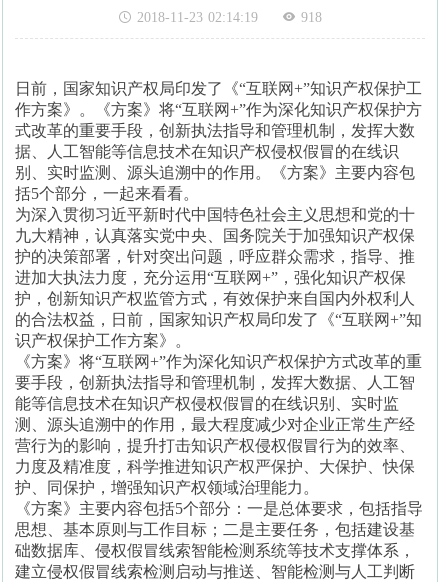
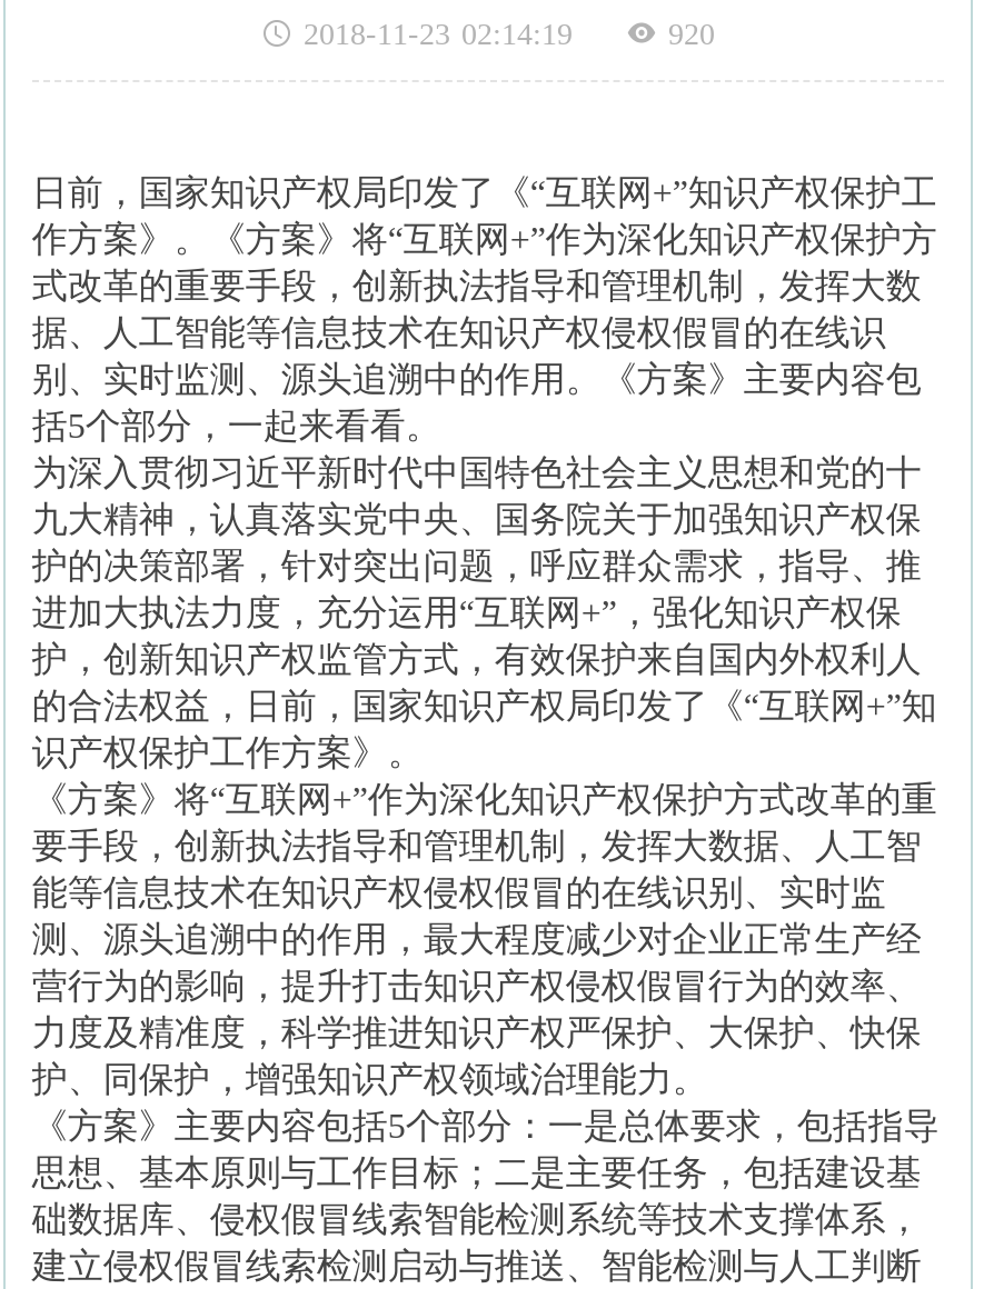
[301,10,322,24] 918 -> [668,18,715,50] 920

